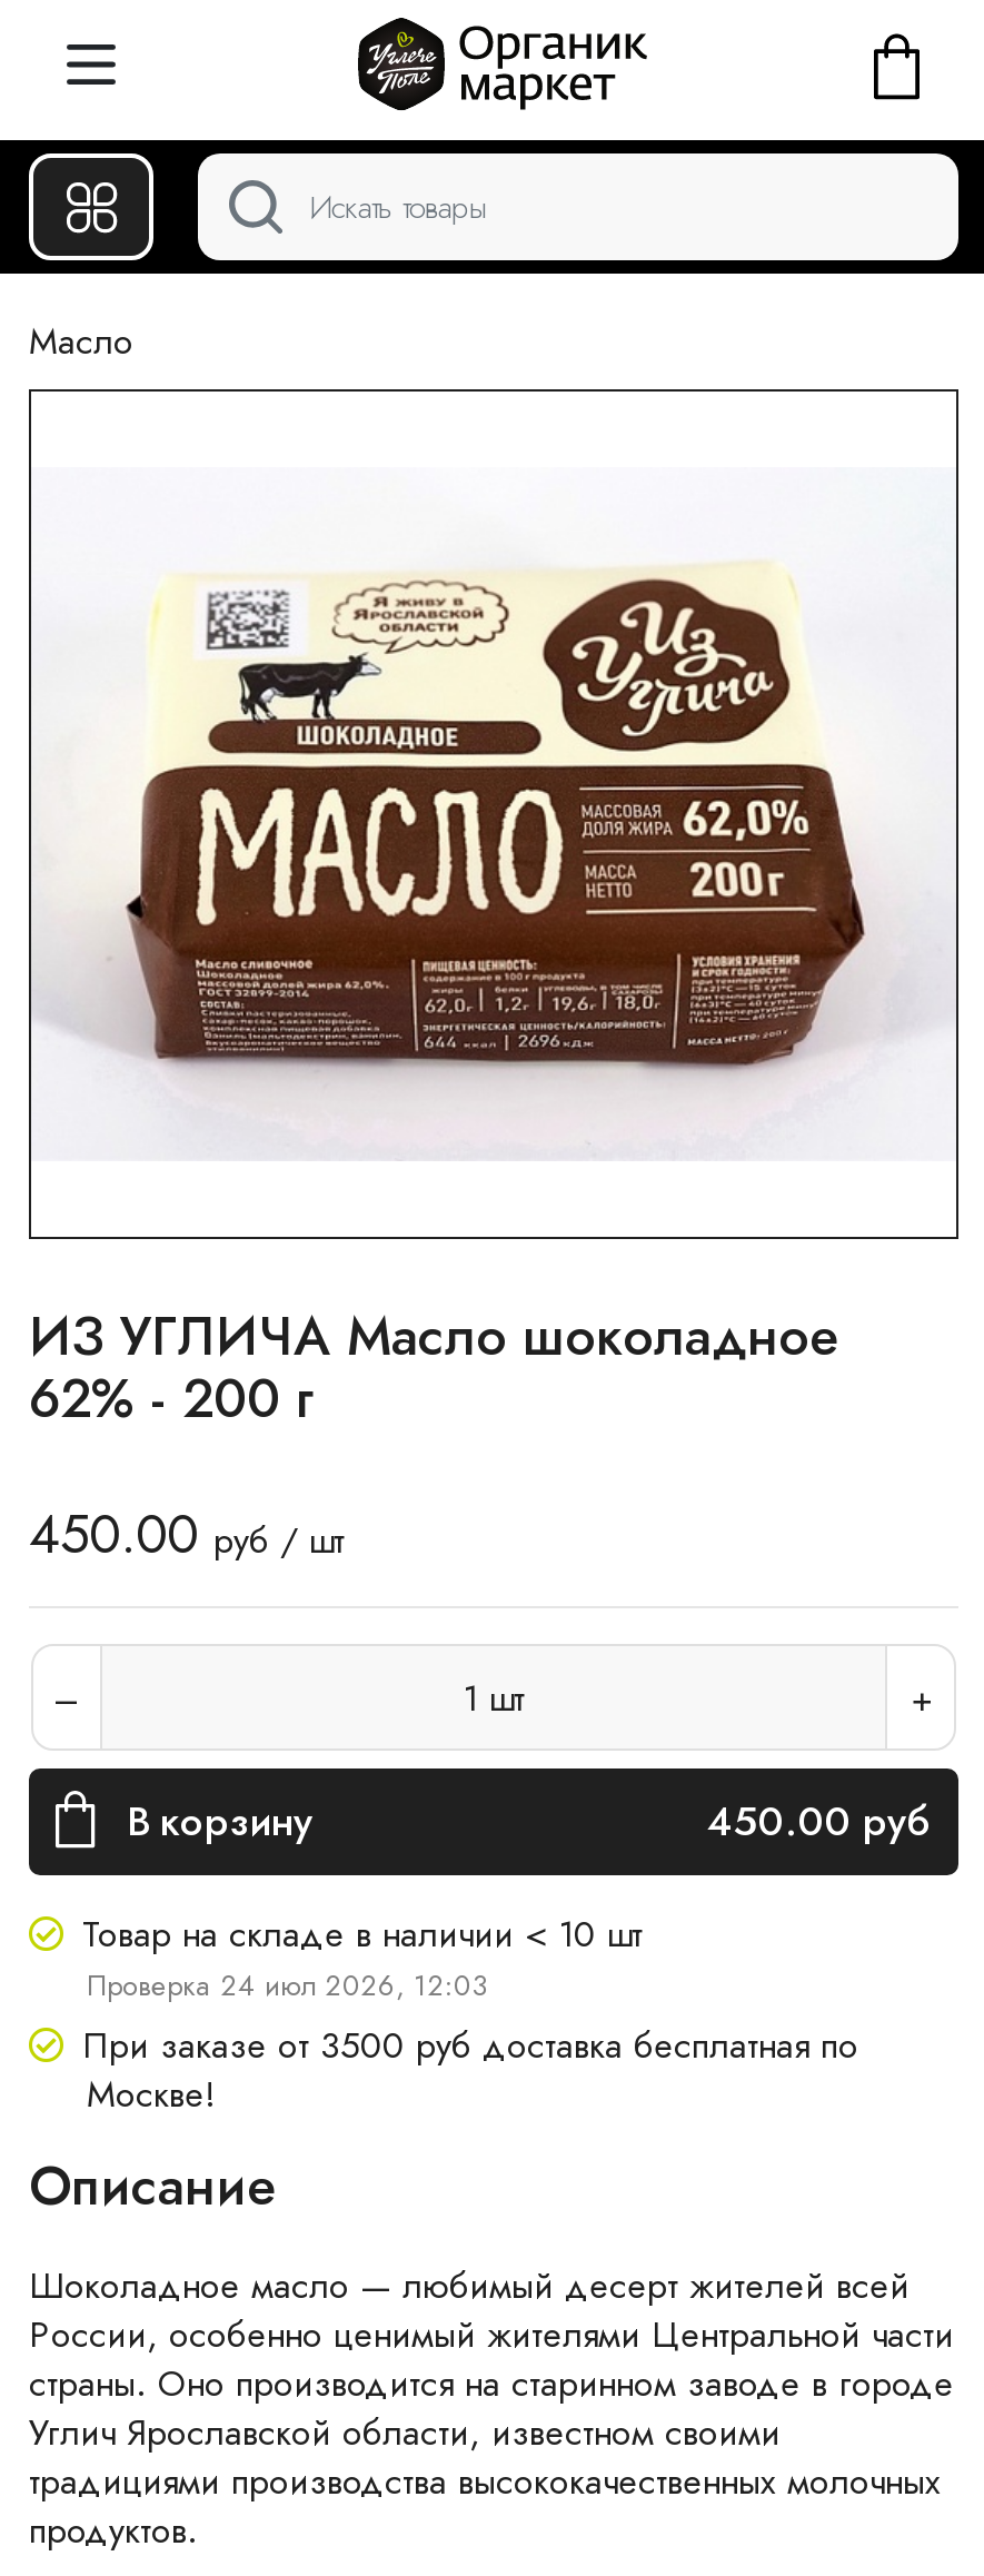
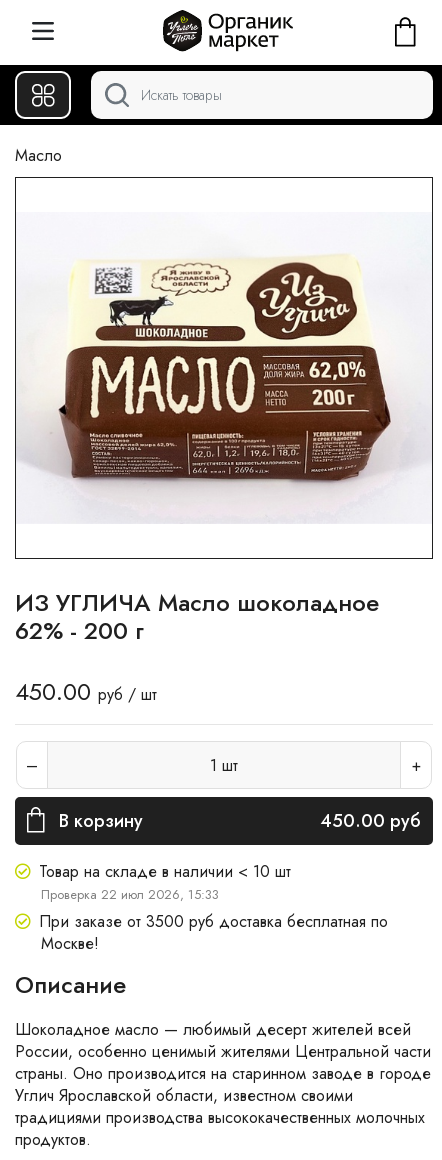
[87,1964,487,2007] Проверка 24 июл 2026, 12:03 -> [41,885,219,904] Проверка 22 июл 2026, 15:33

